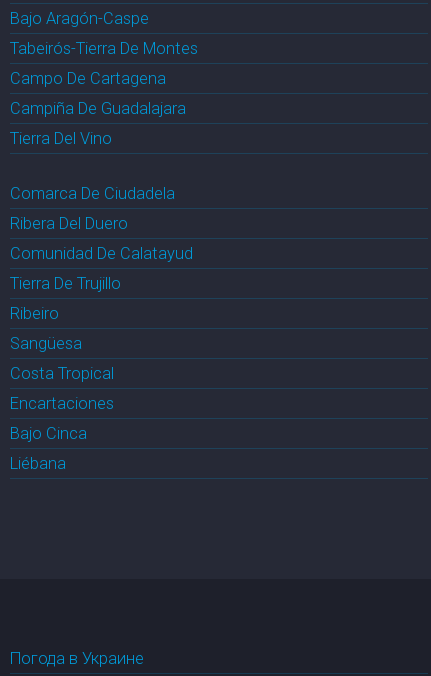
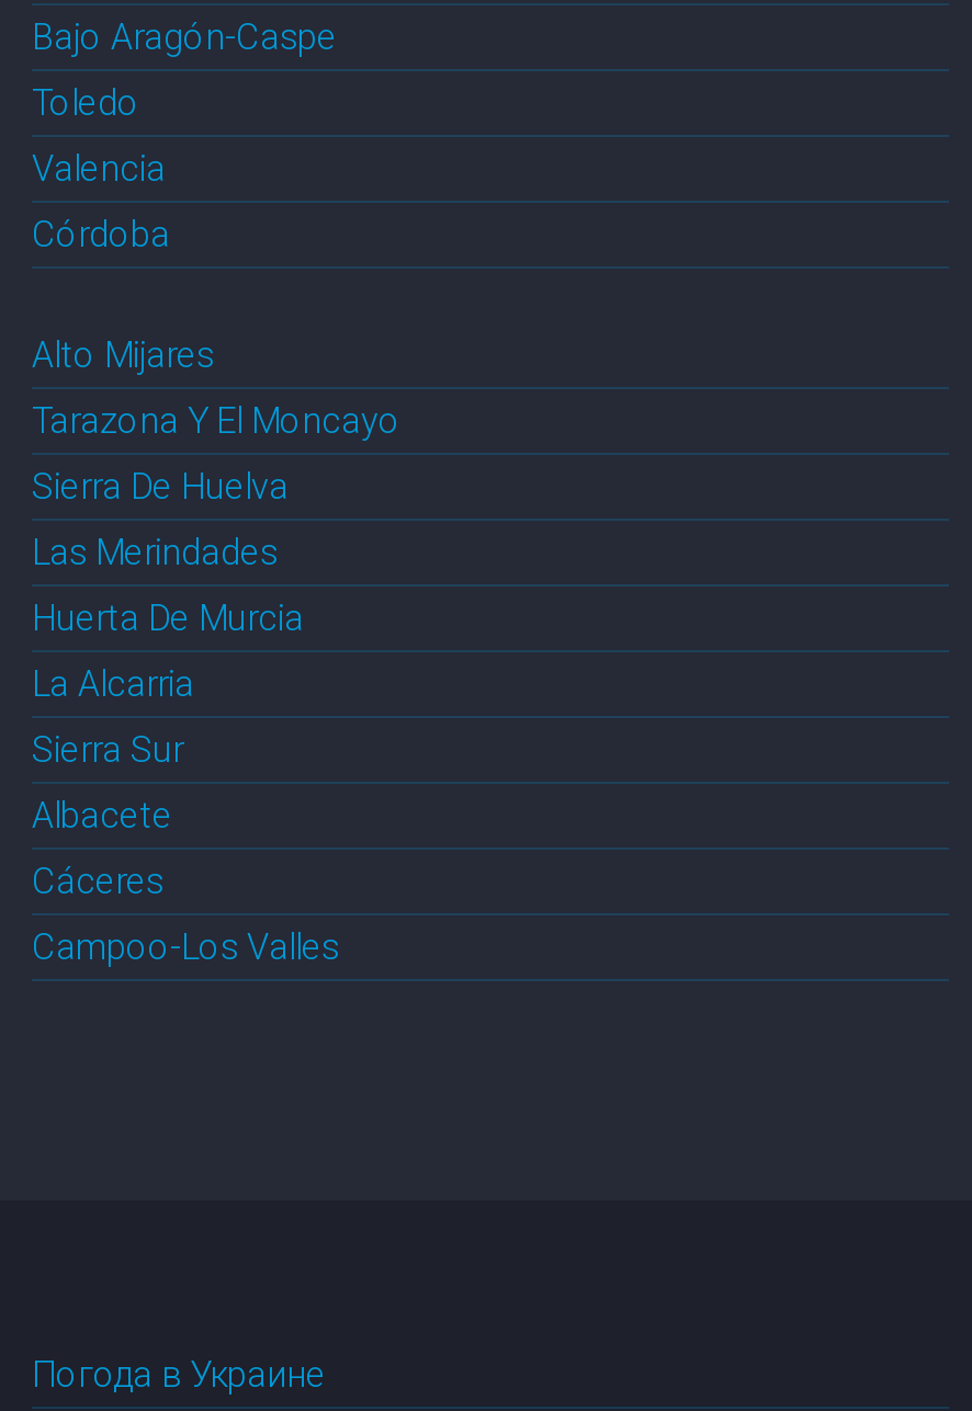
[10,39,198,473] Tabeirós-Tierra De Montes | Campo De Cartagena | Campiña De Guadalajara | Tierra Del Vino | Comarca De Ciudadela | Ribera Del Duero | Comunidad De Calatayud | Tierra De Trujillo | Ribeiro | Sangüesa | Costa Tropical | Encartaciones | Bajo Cinca | Liébana -> [32,82,400,968] Toledo | Valencia | Córdoba | Alto Mijares | Tarazona Y El Moncayo | Sierra De Huelva | Las Merindades | Huerta De Murcia | La Alcarria | Sierra Sur | Albacete | Cáceres | Campoo-Los Valles

